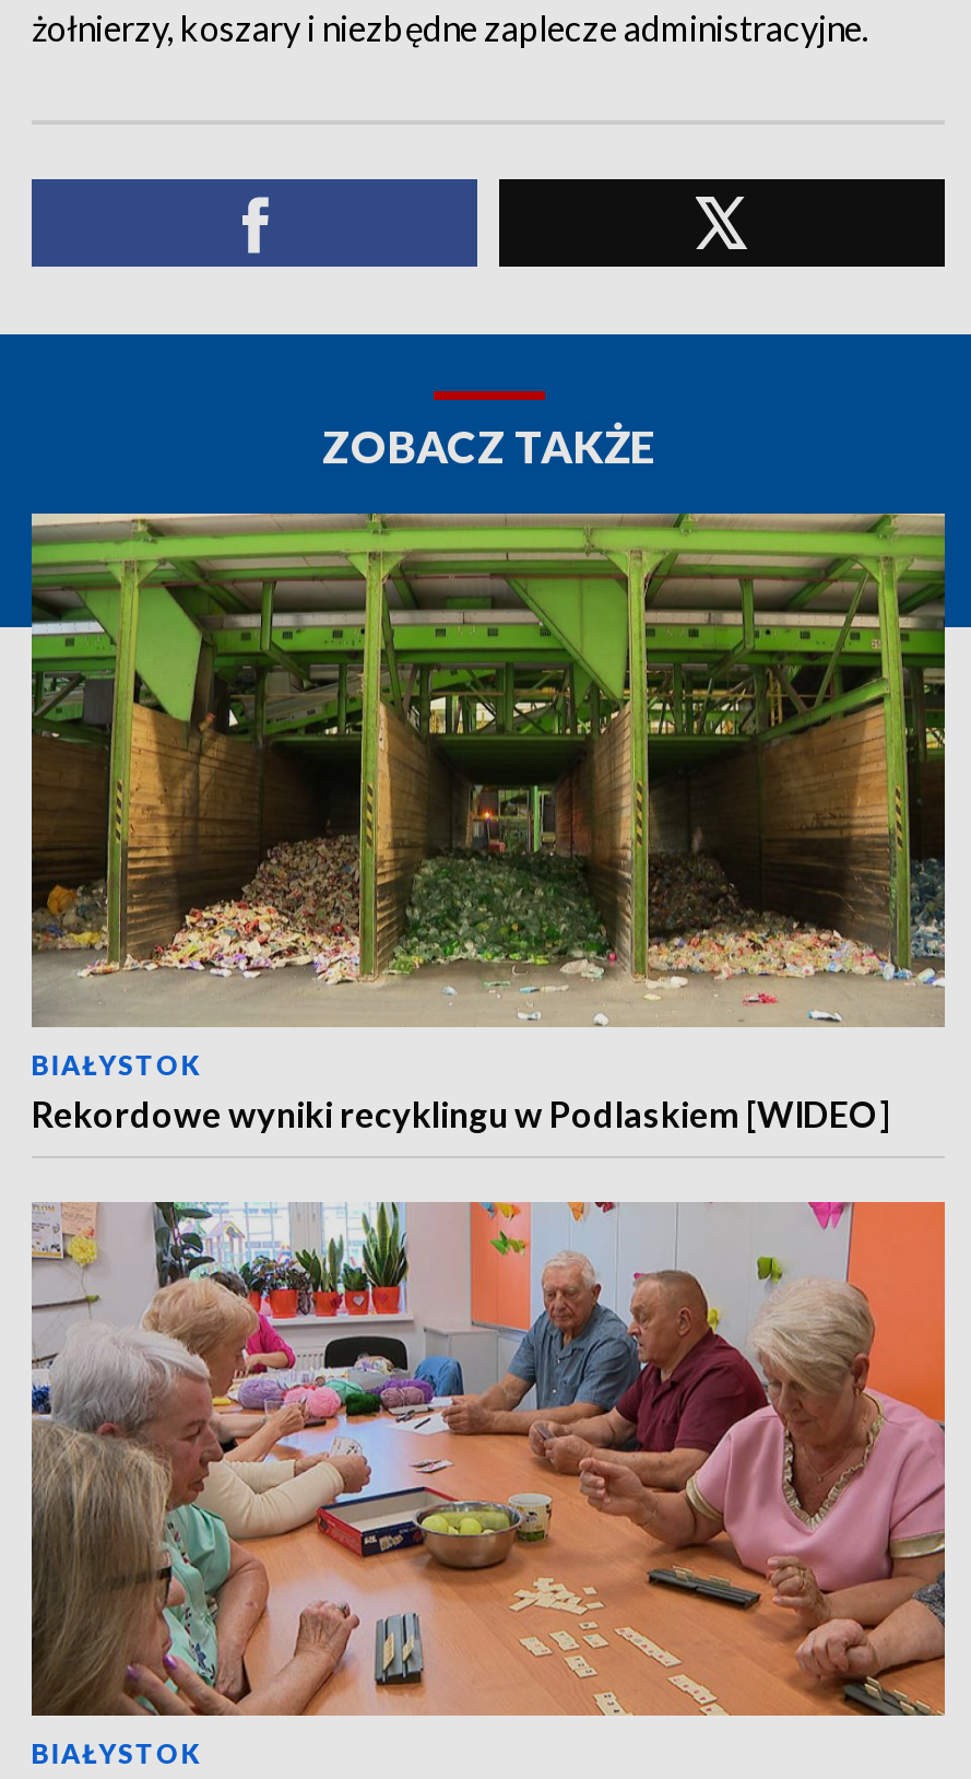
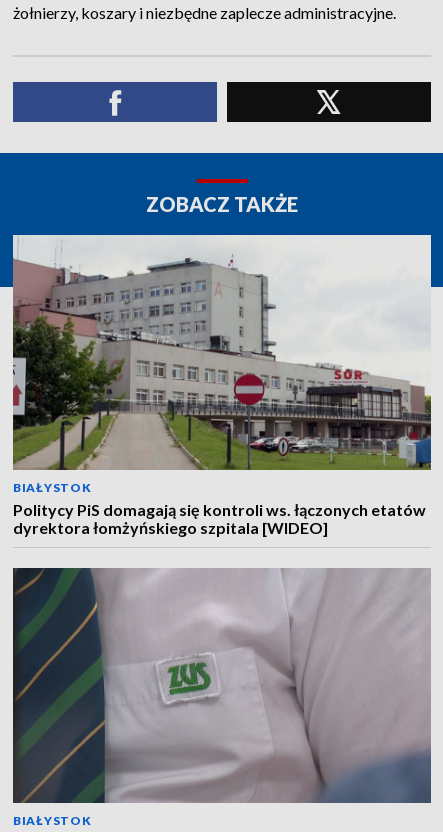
[29,511,947,1134] [image] | Rekordowe wyniki recyklingu w Podlaskiem [WIDEO] -> [12,234,432,537] [image] | Politycy PiS domagają się kontroli ws. łączonych etatów | dyrektora łomżyńskiego szpitala [WIDEO]
[29,1200,947,1718] [image] -> [13,567,432,804] [image]

